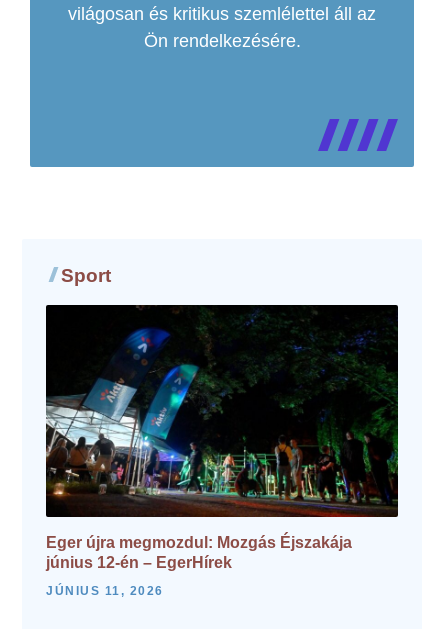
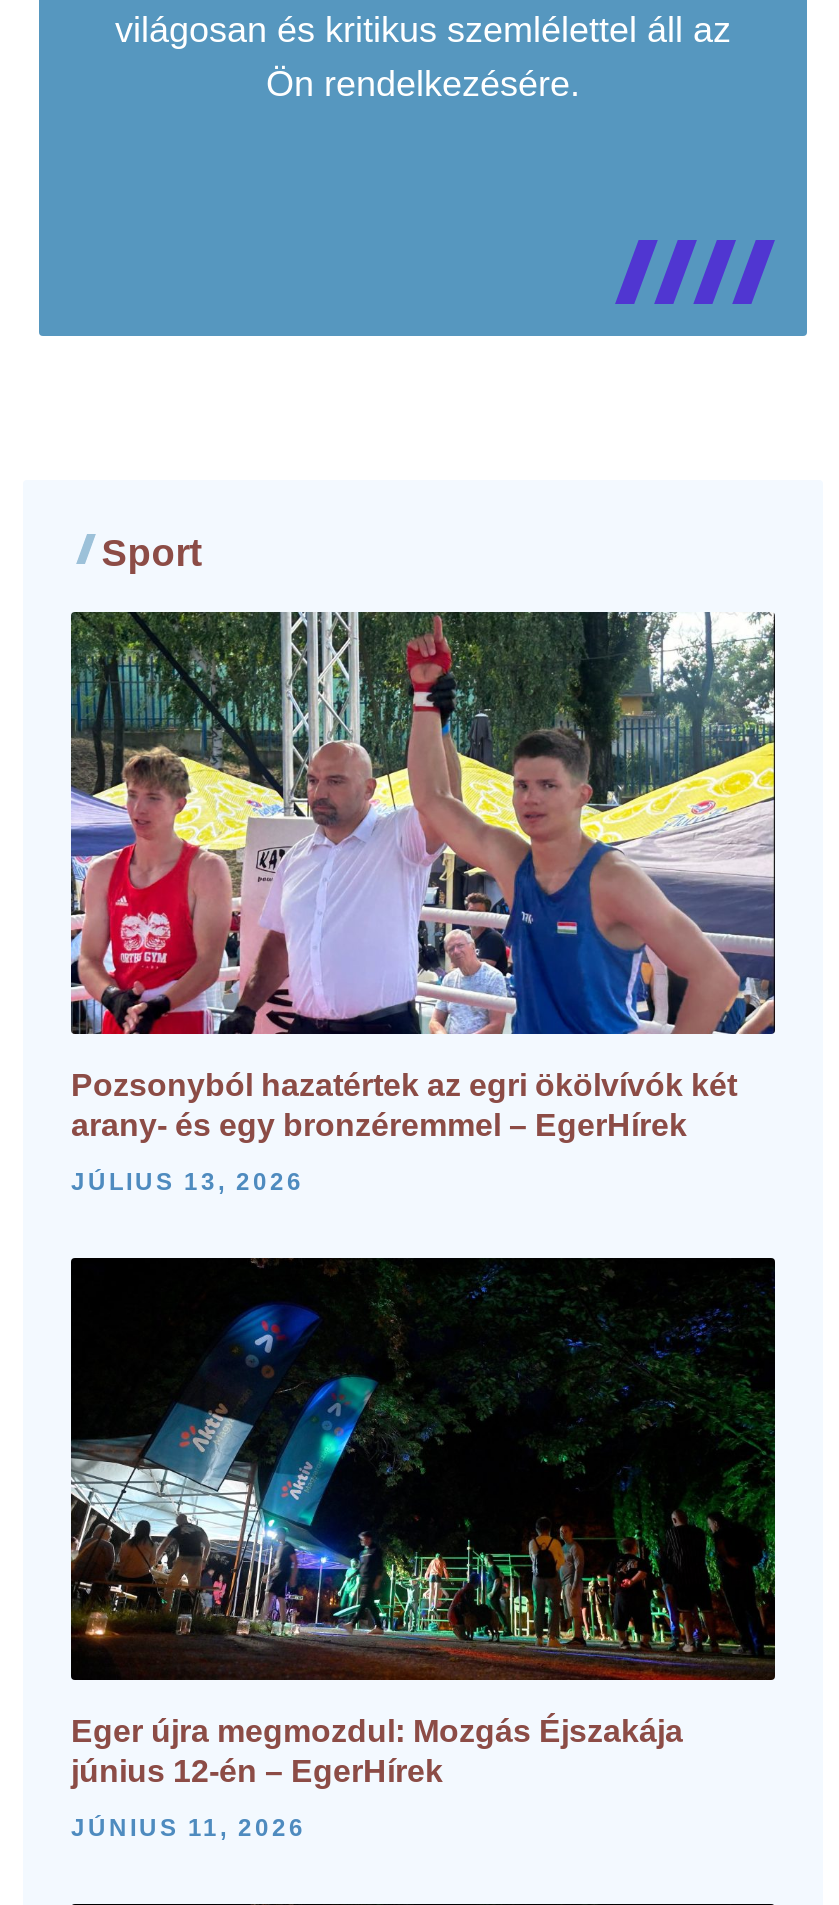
none -> [69,610,777,1195] [image] | Pozsonyból hazatértek az egri ökölvívók két | arany- és egy bronzéremmel – EgerHírek | JÚLIUS 13, 2026

